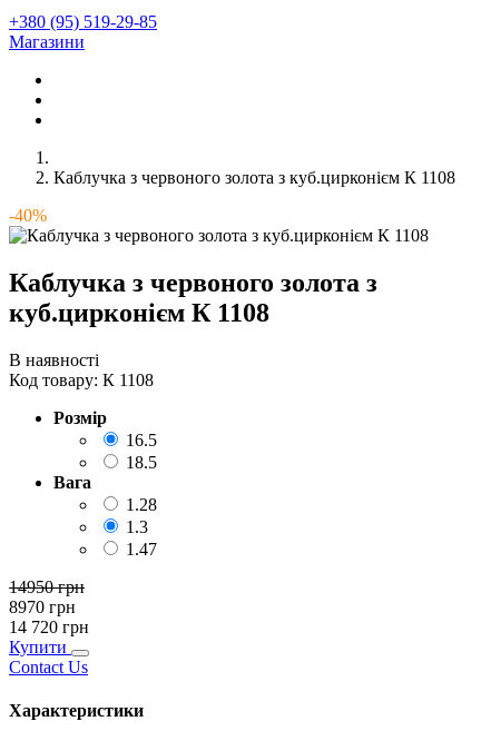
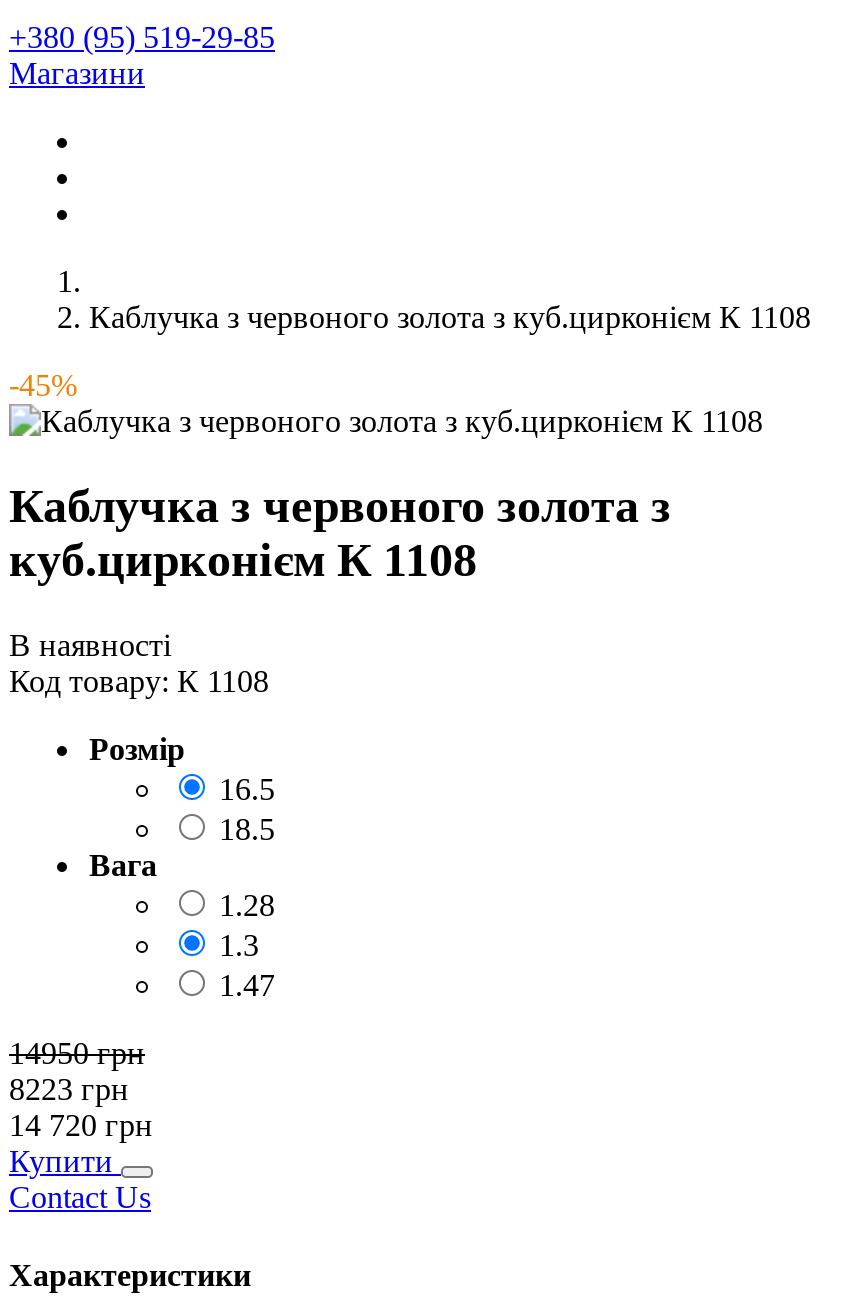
[9,206,47,225] -40% -> [9,369,77,403] -45%
[9,598,76,617] 8970 грн -> [9,1072,129,1106] 8223 грн

